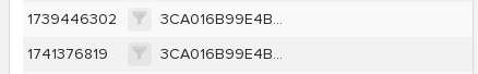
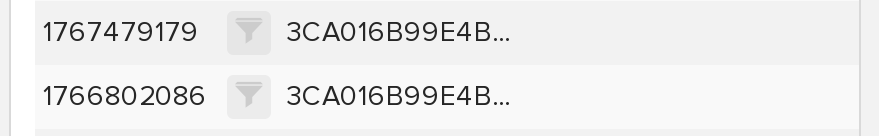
[27,10,117,28] 1739446302 -> [43,15,199,49] 1767479179
[27,45,108,63] 1741376819 -> [43,79,207,113] 1766802086

